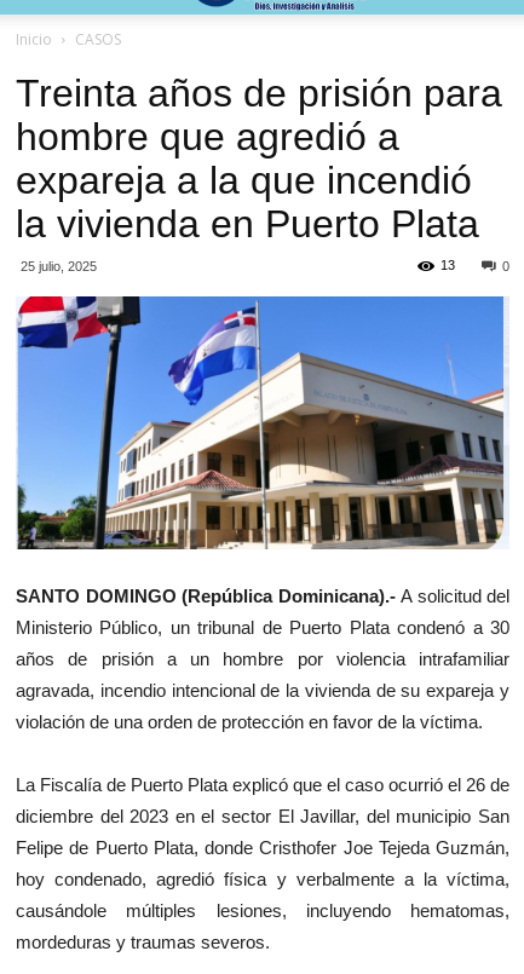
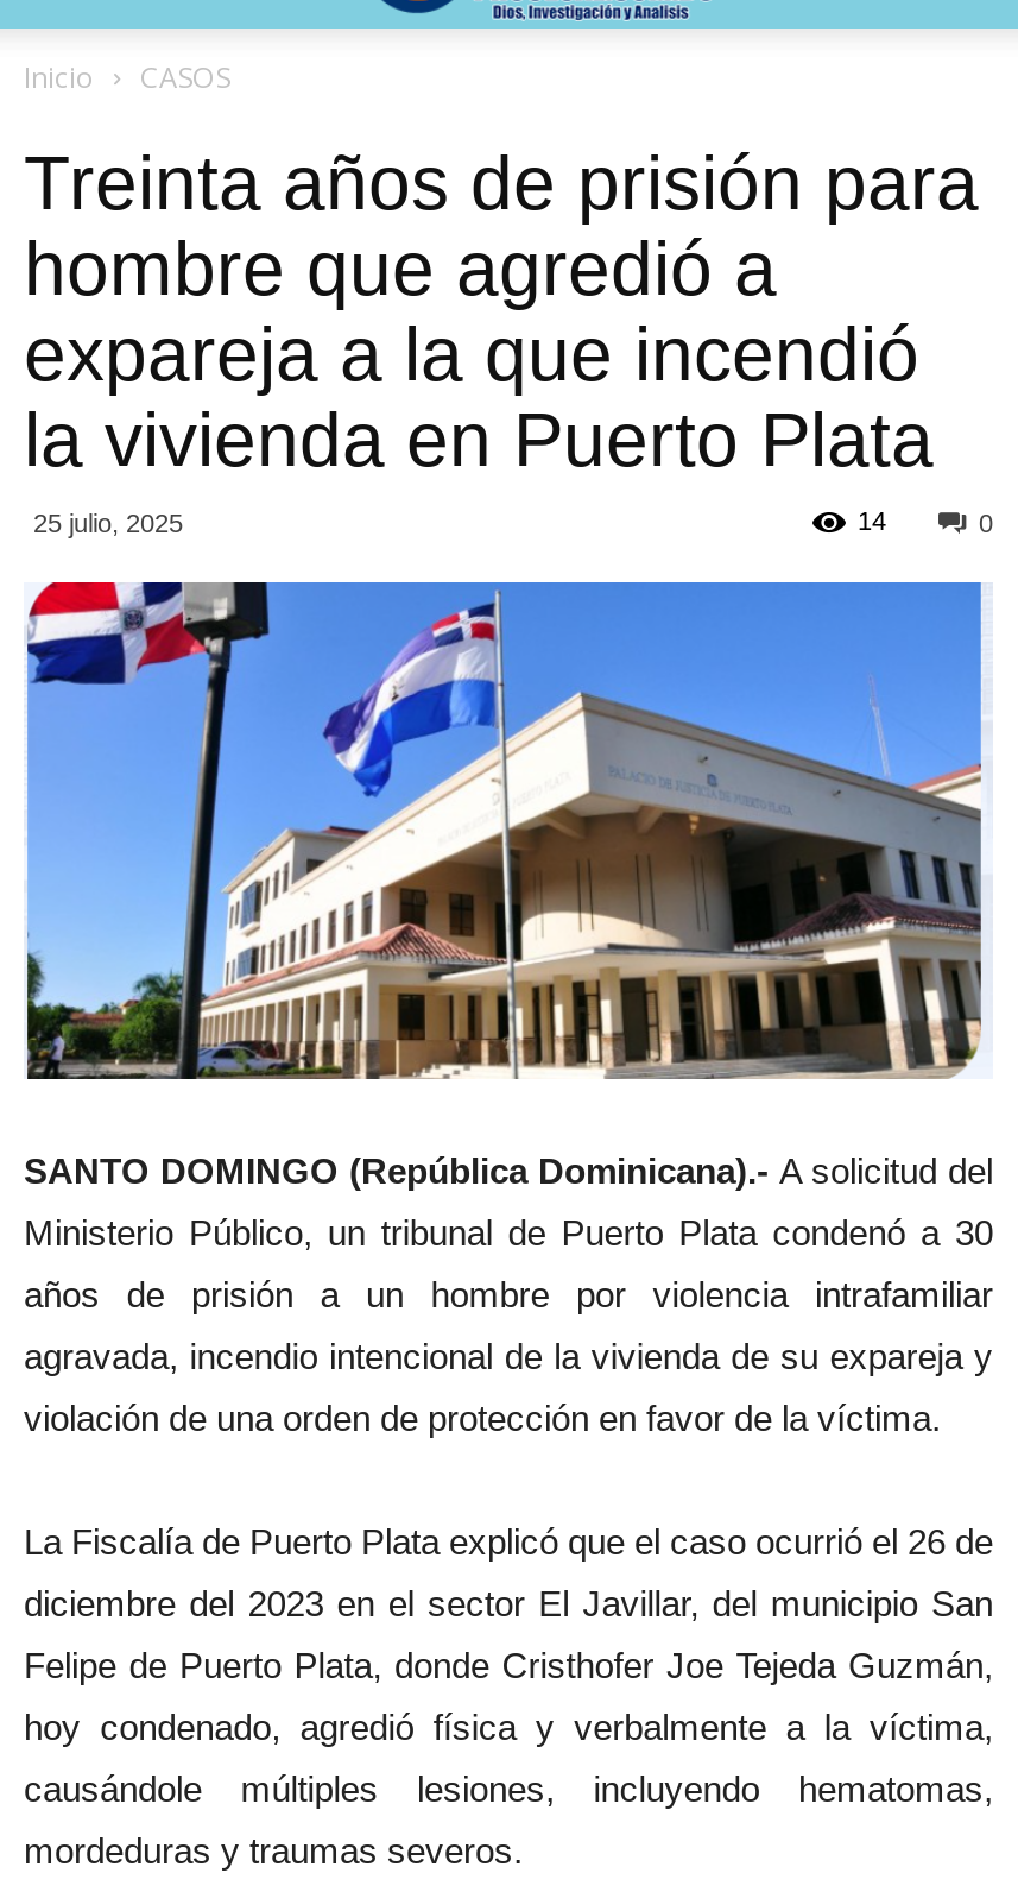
[440,258,455,272] 13 -> [858,506,886,535] 14

